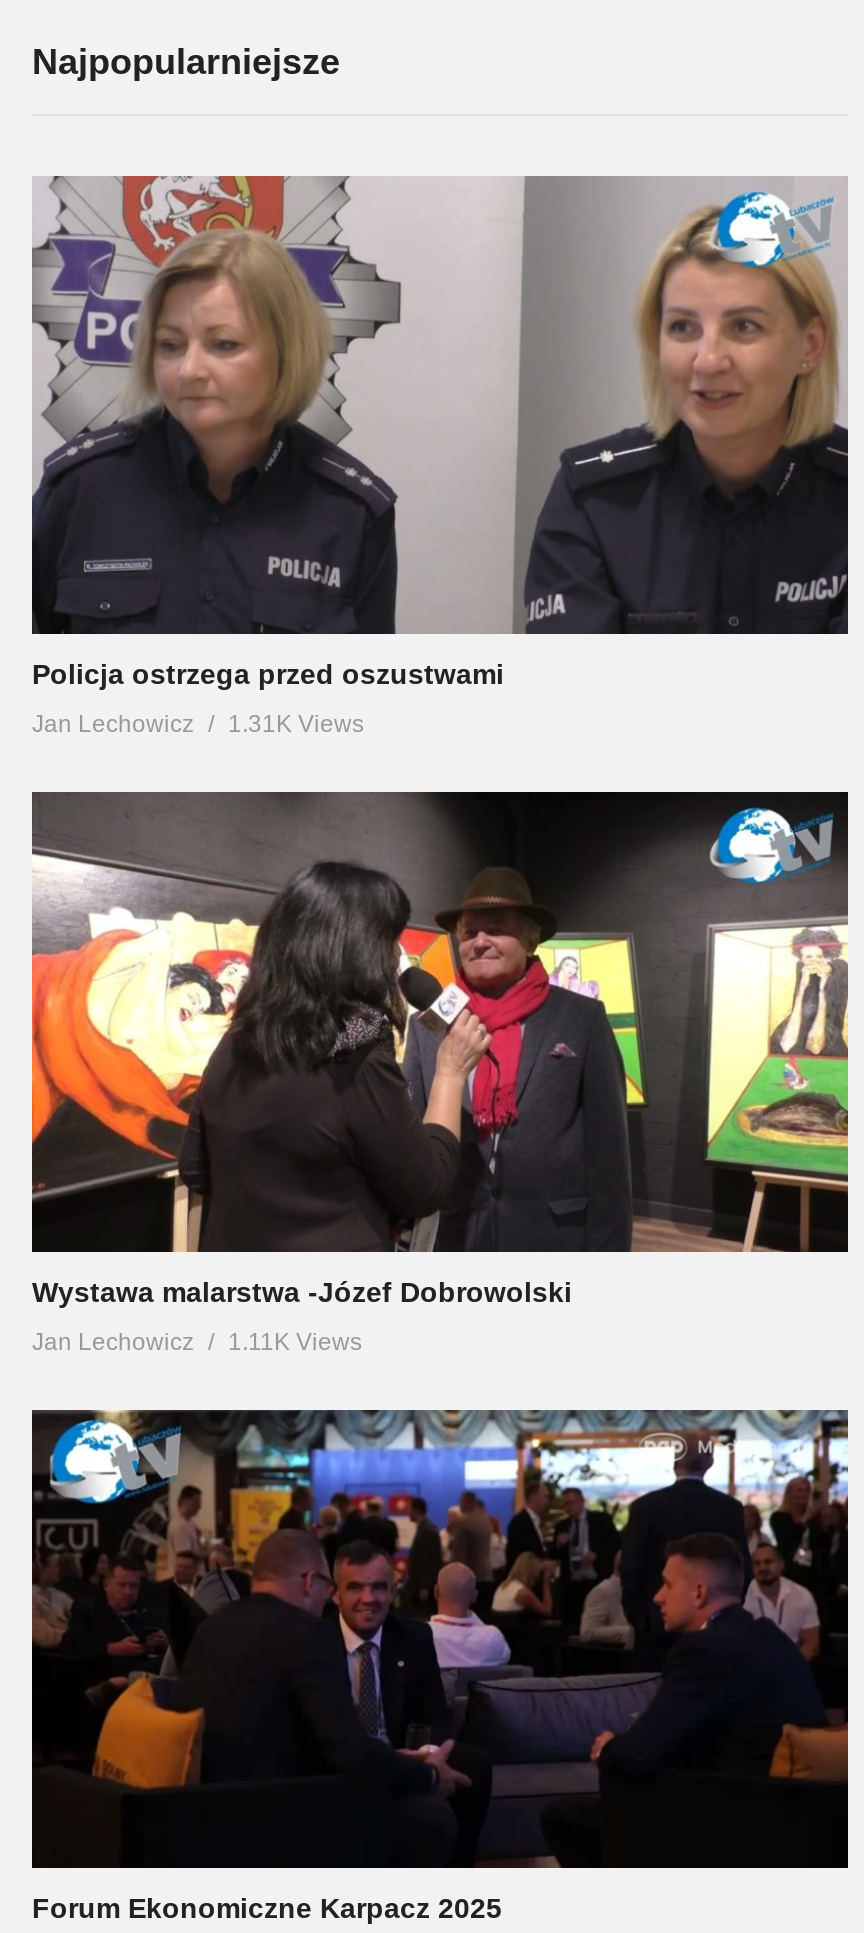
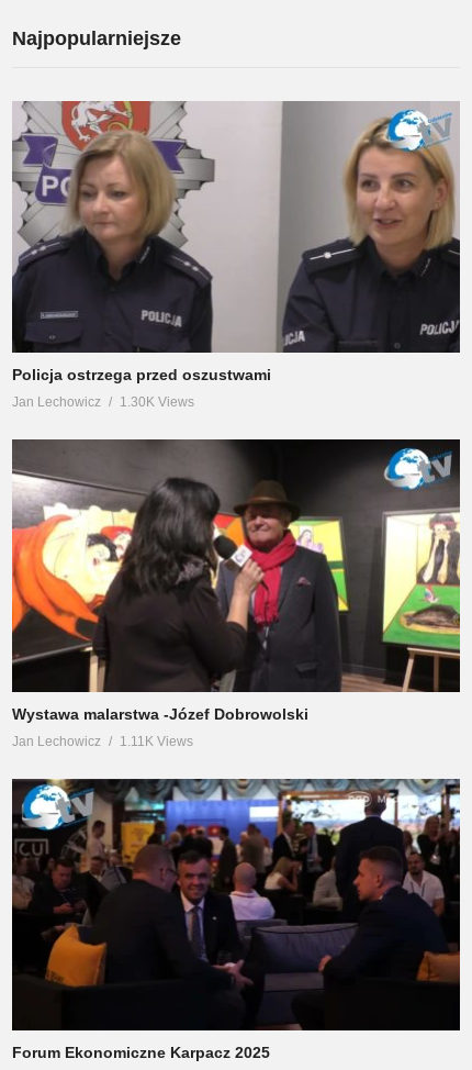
[32,710,364,738] Jan Lechowicz 1.31K Views -> [12,394,194,410] Jan Lechowicz 1.30K Views

